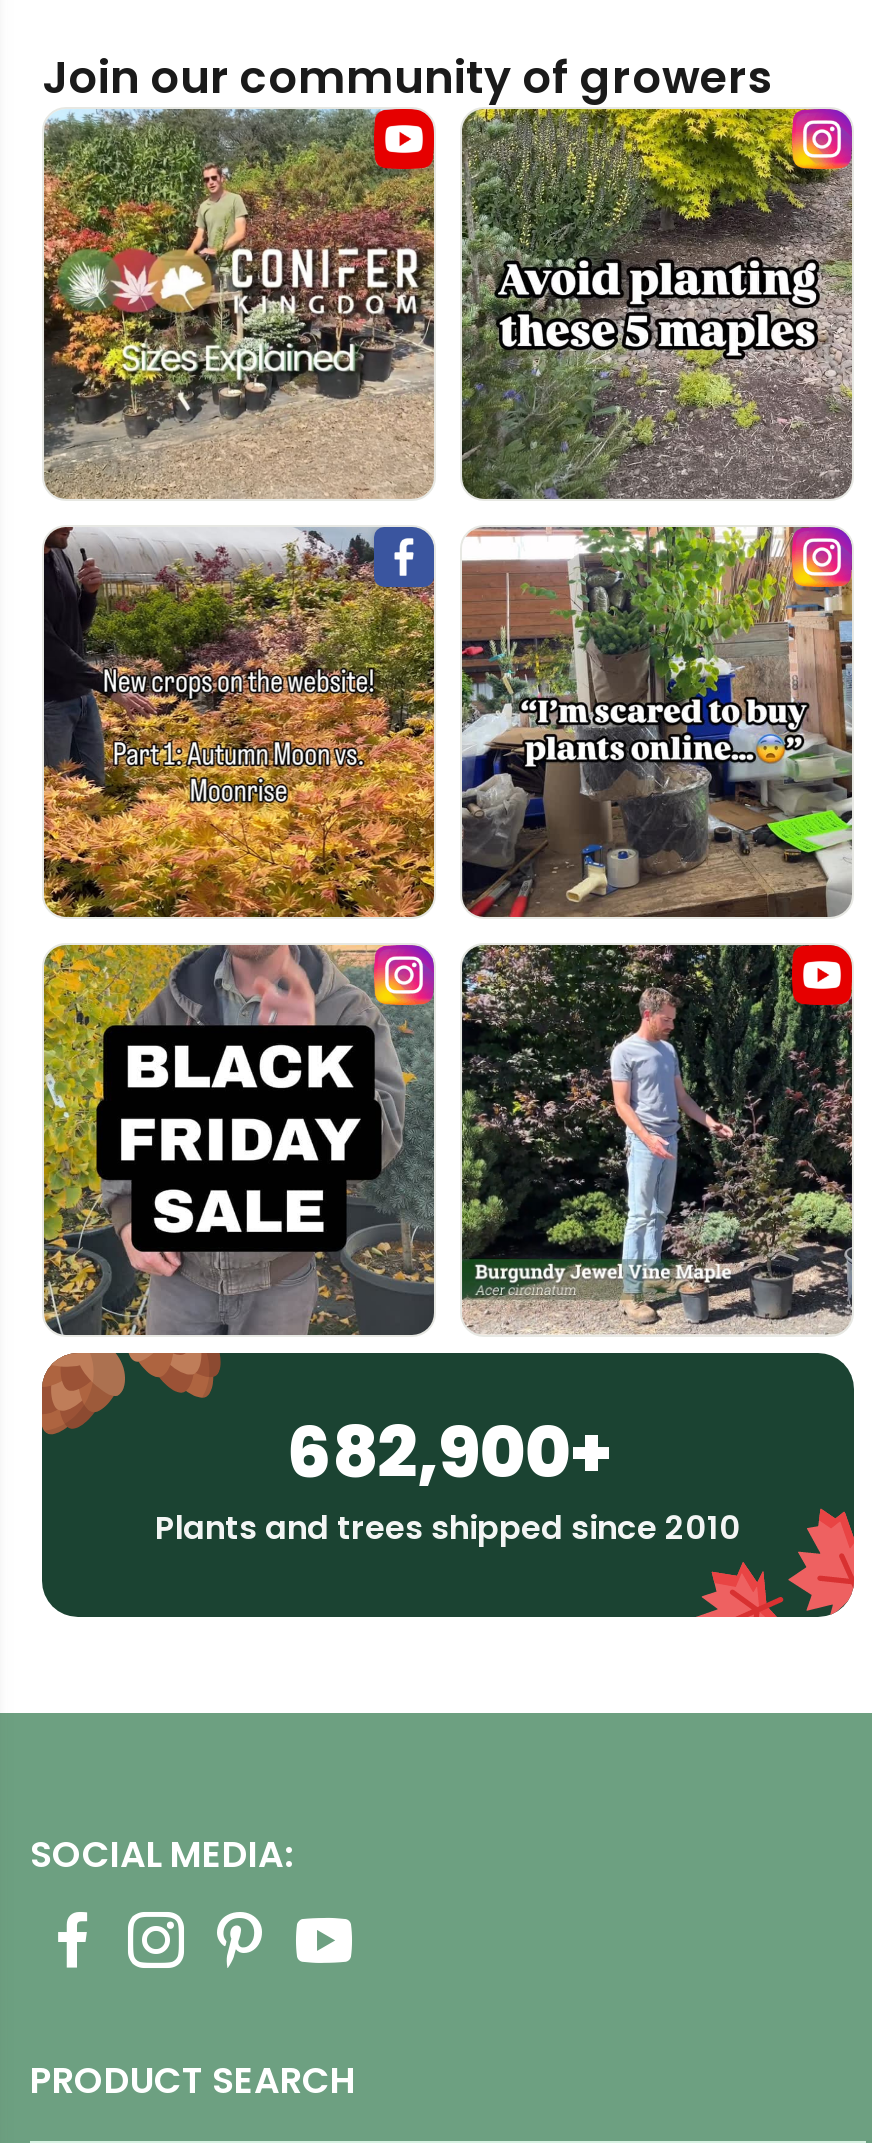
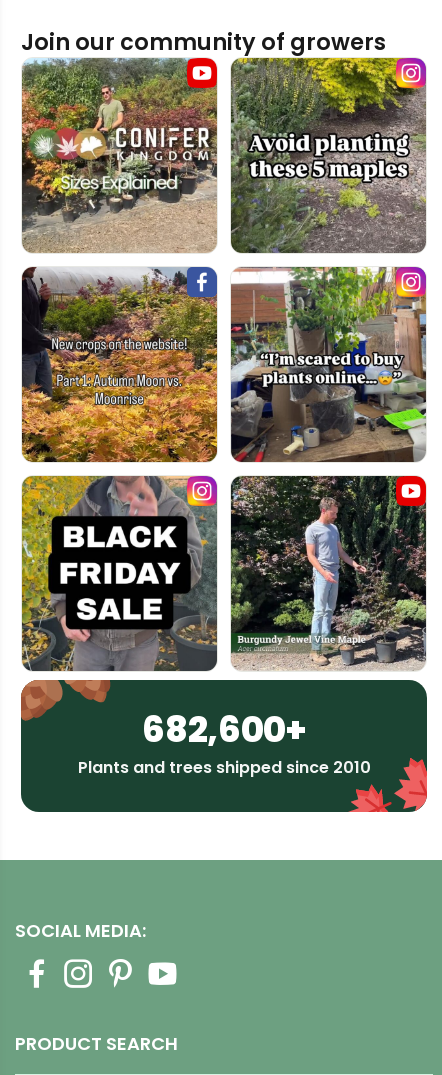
[287,1403,609,1501] 682,900+ -> [142,705,306,754] 682,600+

